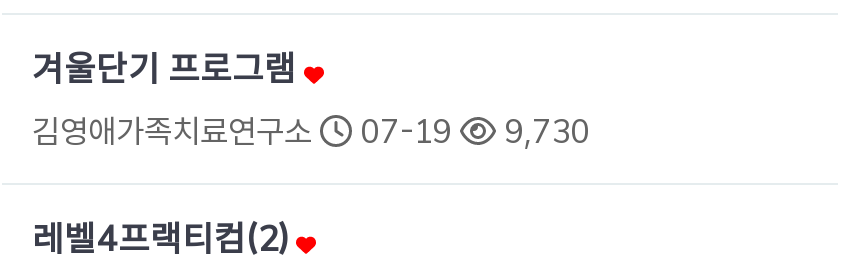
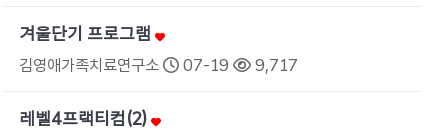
[32,112,590,154] 김영애가족치료연구소 07-19 9,730 -> [19,55,298,76] 김영애가족치료연구소 07-19 9,717

